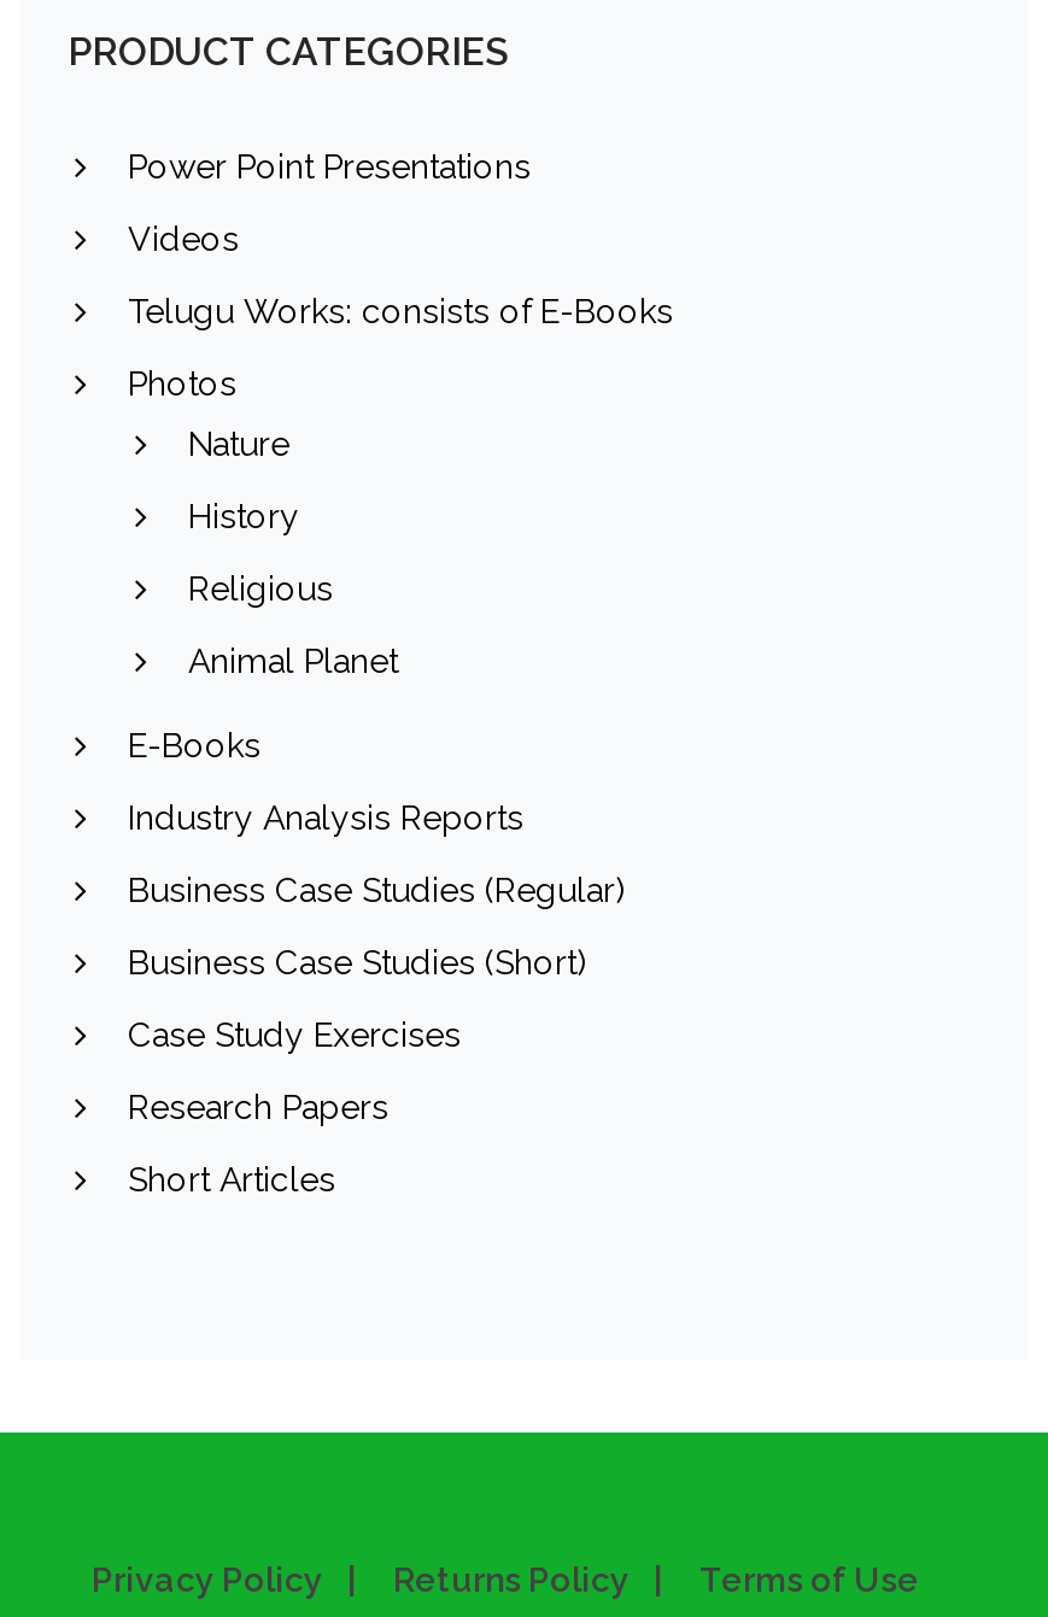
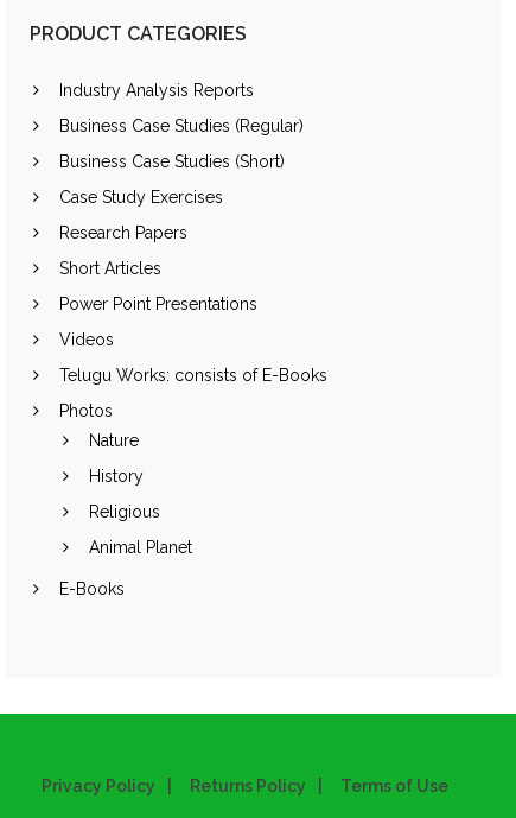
moved [128,147,673,764] -> [59,294,327,598]: Power Point Presentations | Videos | Telugu Works: consists of E-Books | ... | Animal Planet | E-Books
moved [128,798,625,1199] -> [59,81,304,278]: Industry Analysis Reports | Business Case Studies (Regular) | Business Case Studies (Short) | Case Study Exercises | Research Papers | Short Articles

